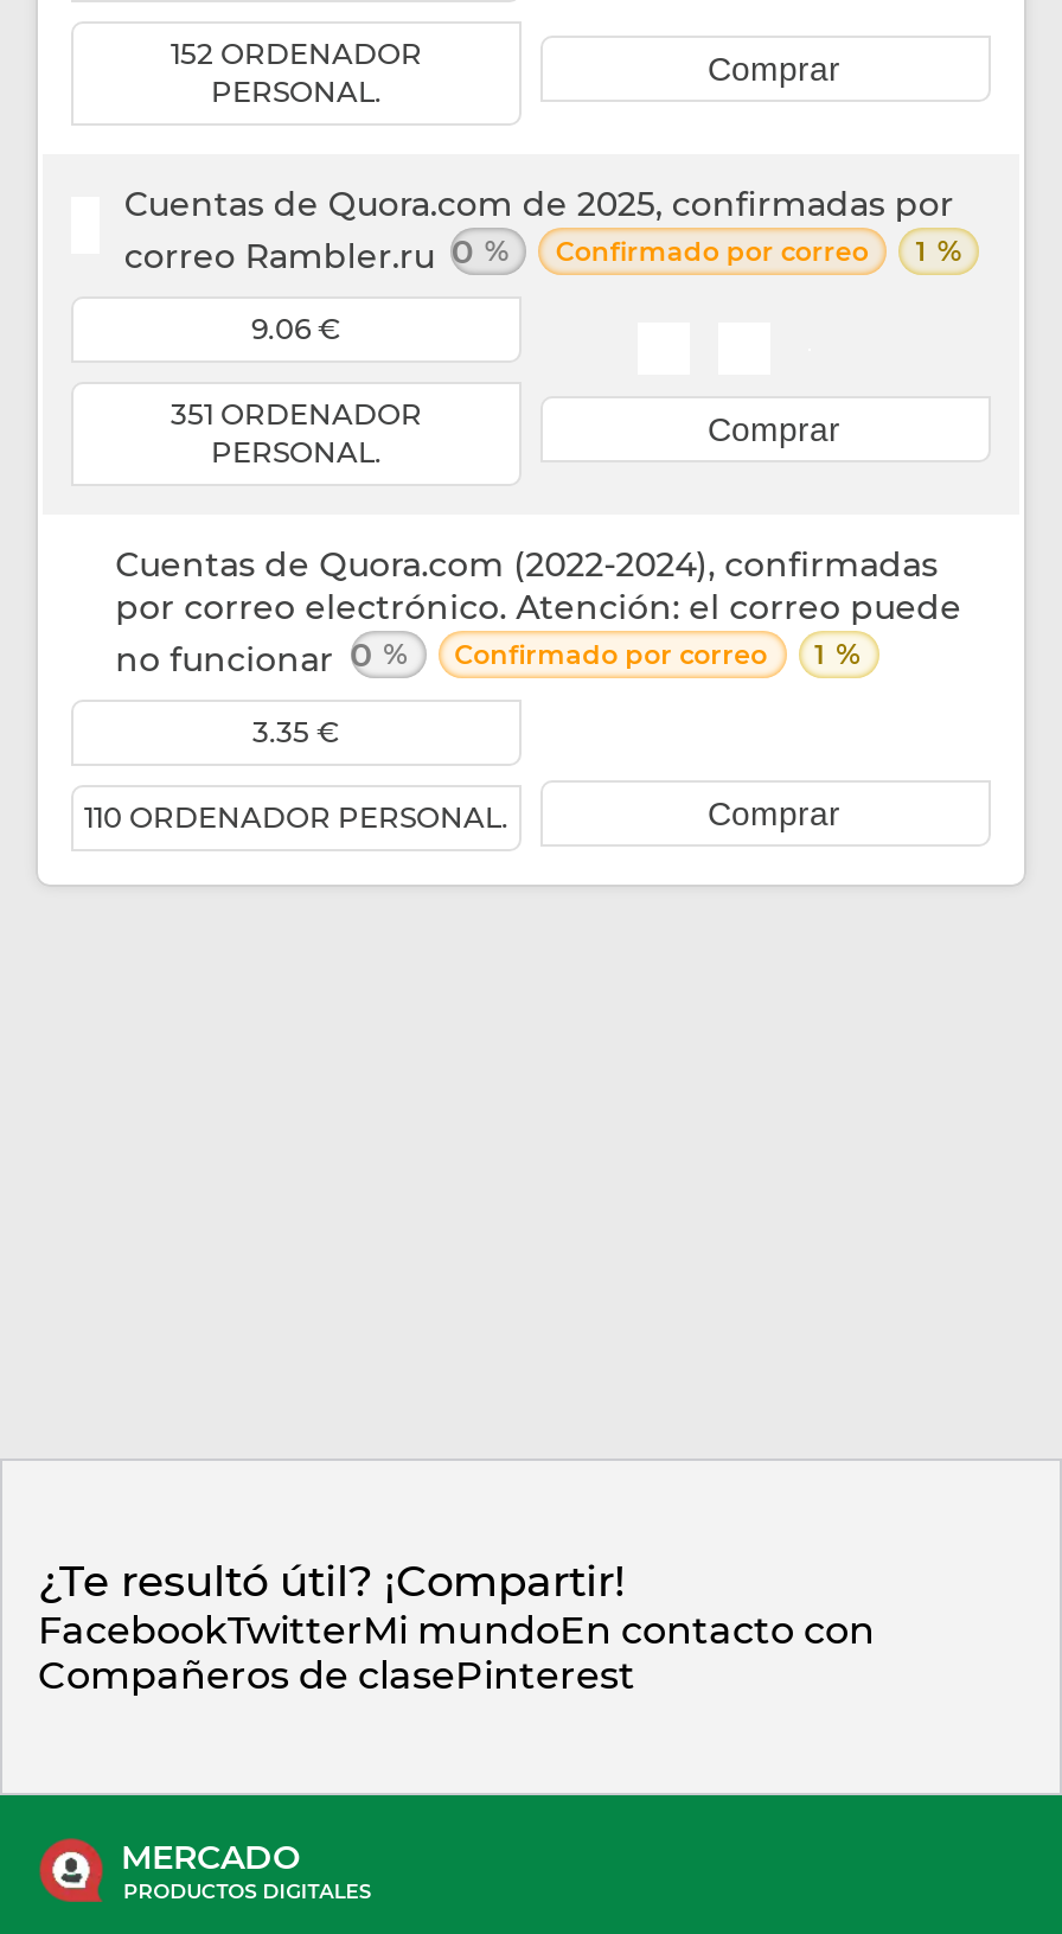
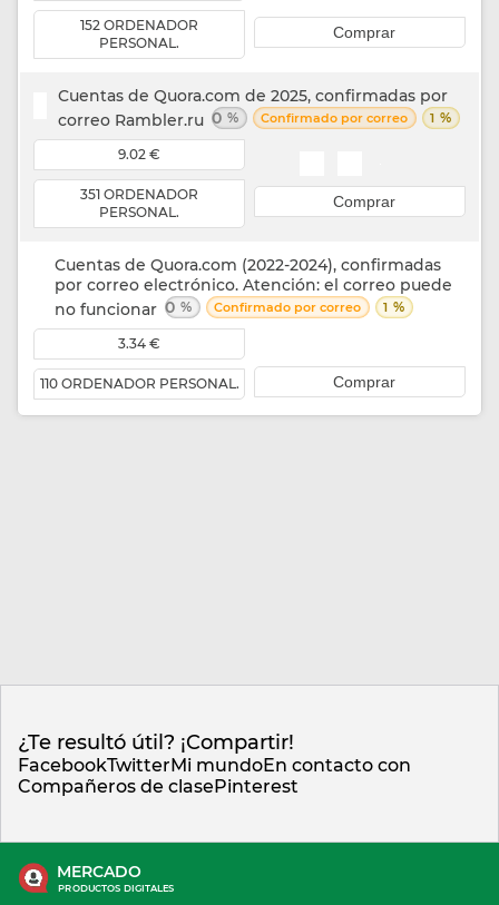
[251,310,341,346] 9.06 € -> [118,146,160,162] 9.02 €
[252,713,340,749] 3.35 € -> [118,335,160,352] 3.34 €

